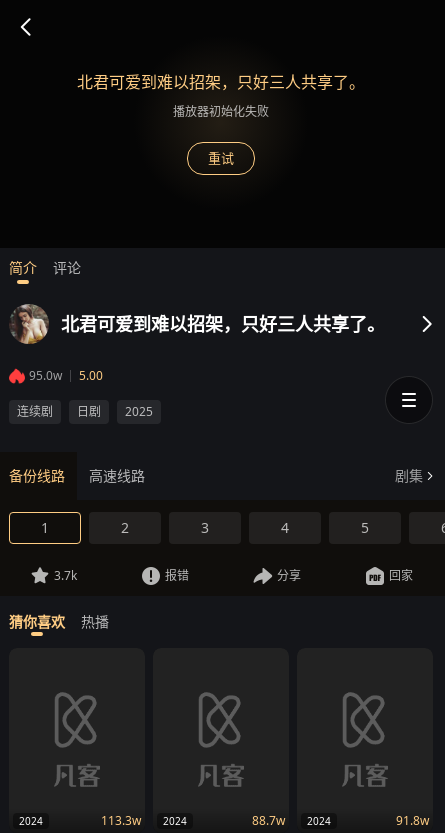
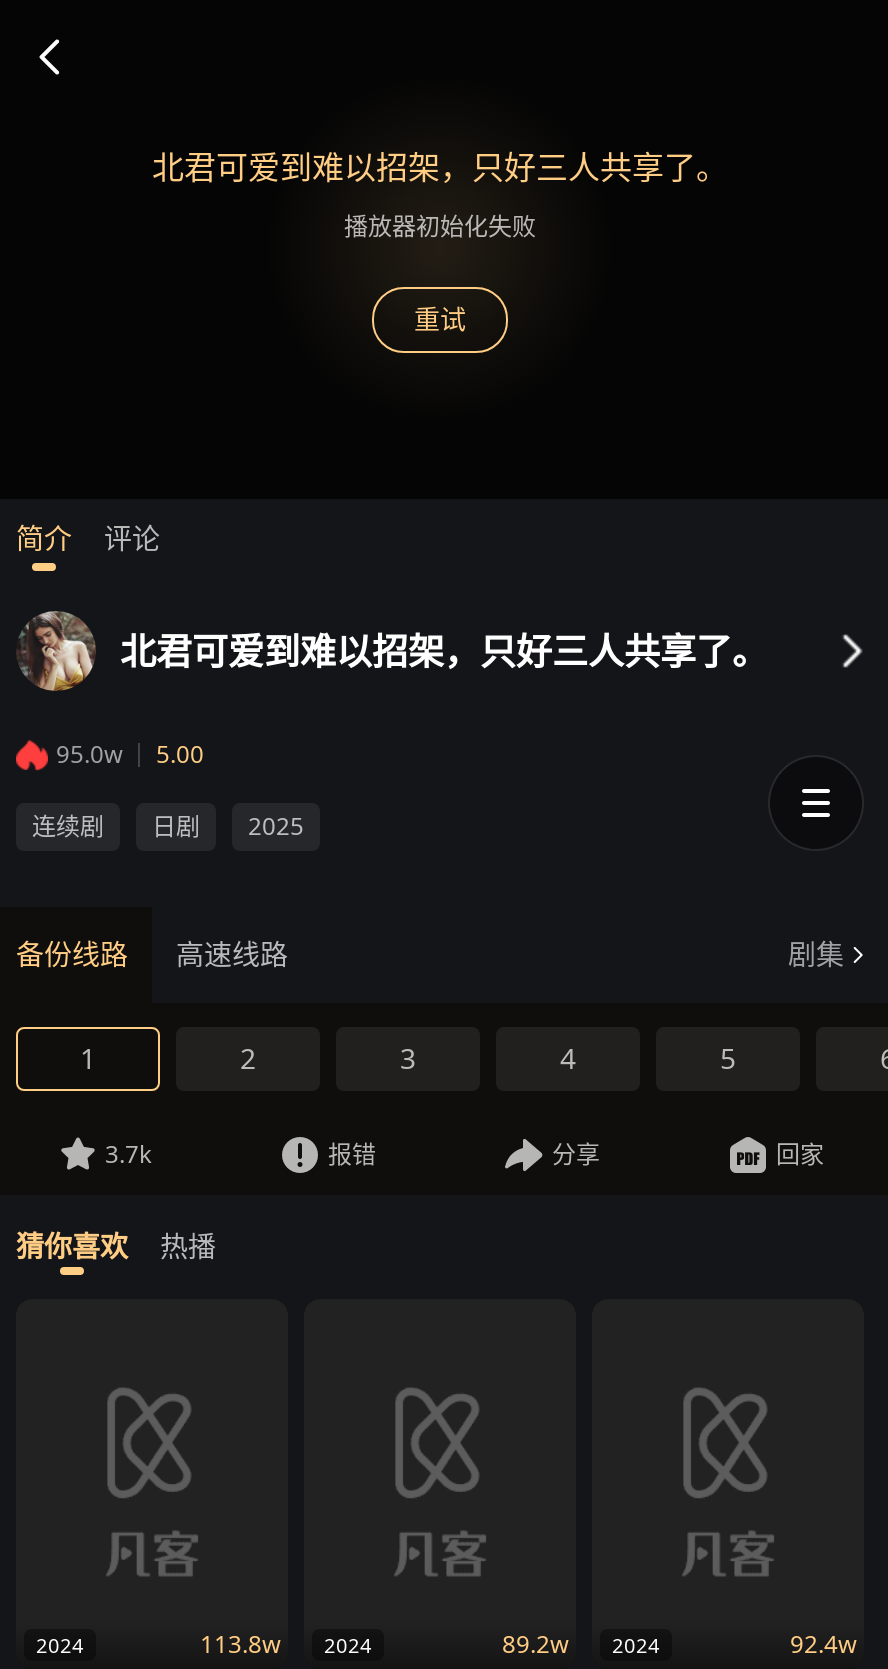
[101,812,187,829] 113.3w 2024 -> [200,1627,372,1661] 113.8w 2024
[252,812,331,829] 88.7w 2024 -> [502,1627,660,1661] 89.2w 2024
[396,812,429,829] 91.8w -> [790,1627,856,1661] 92.4w

